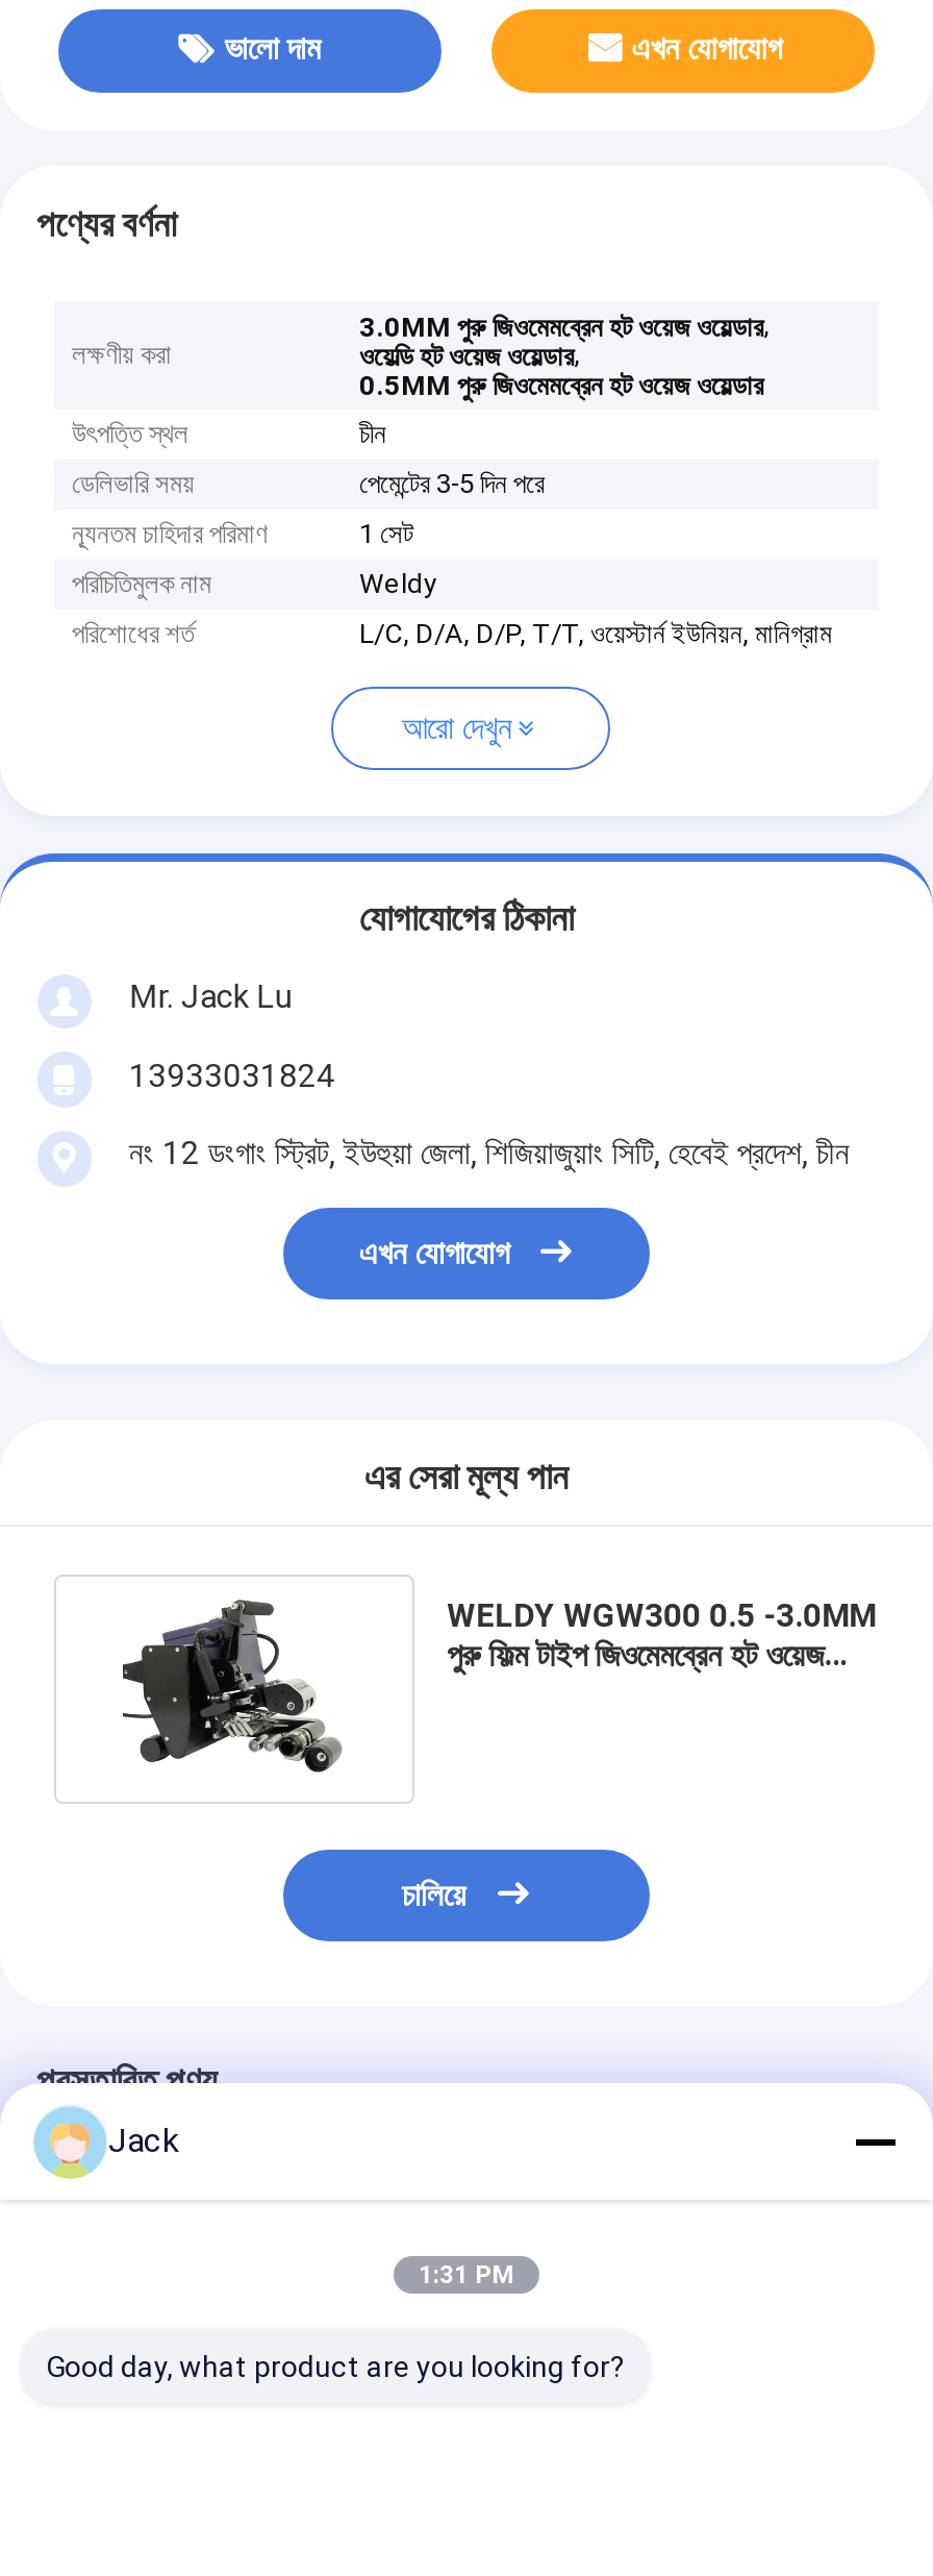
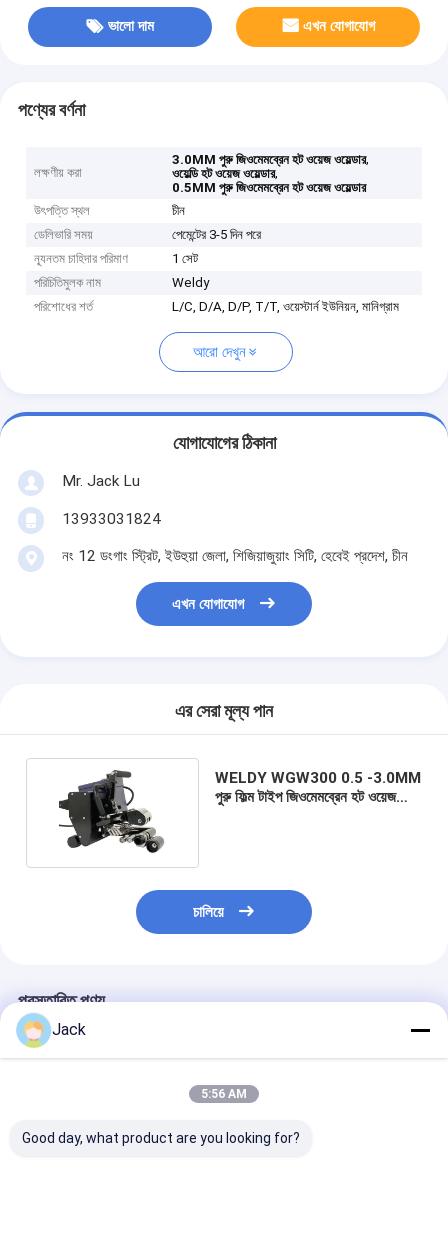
[419,2260,514,2289] 1:31 PM -> [201,1087,247,1101] 5:56 AM

